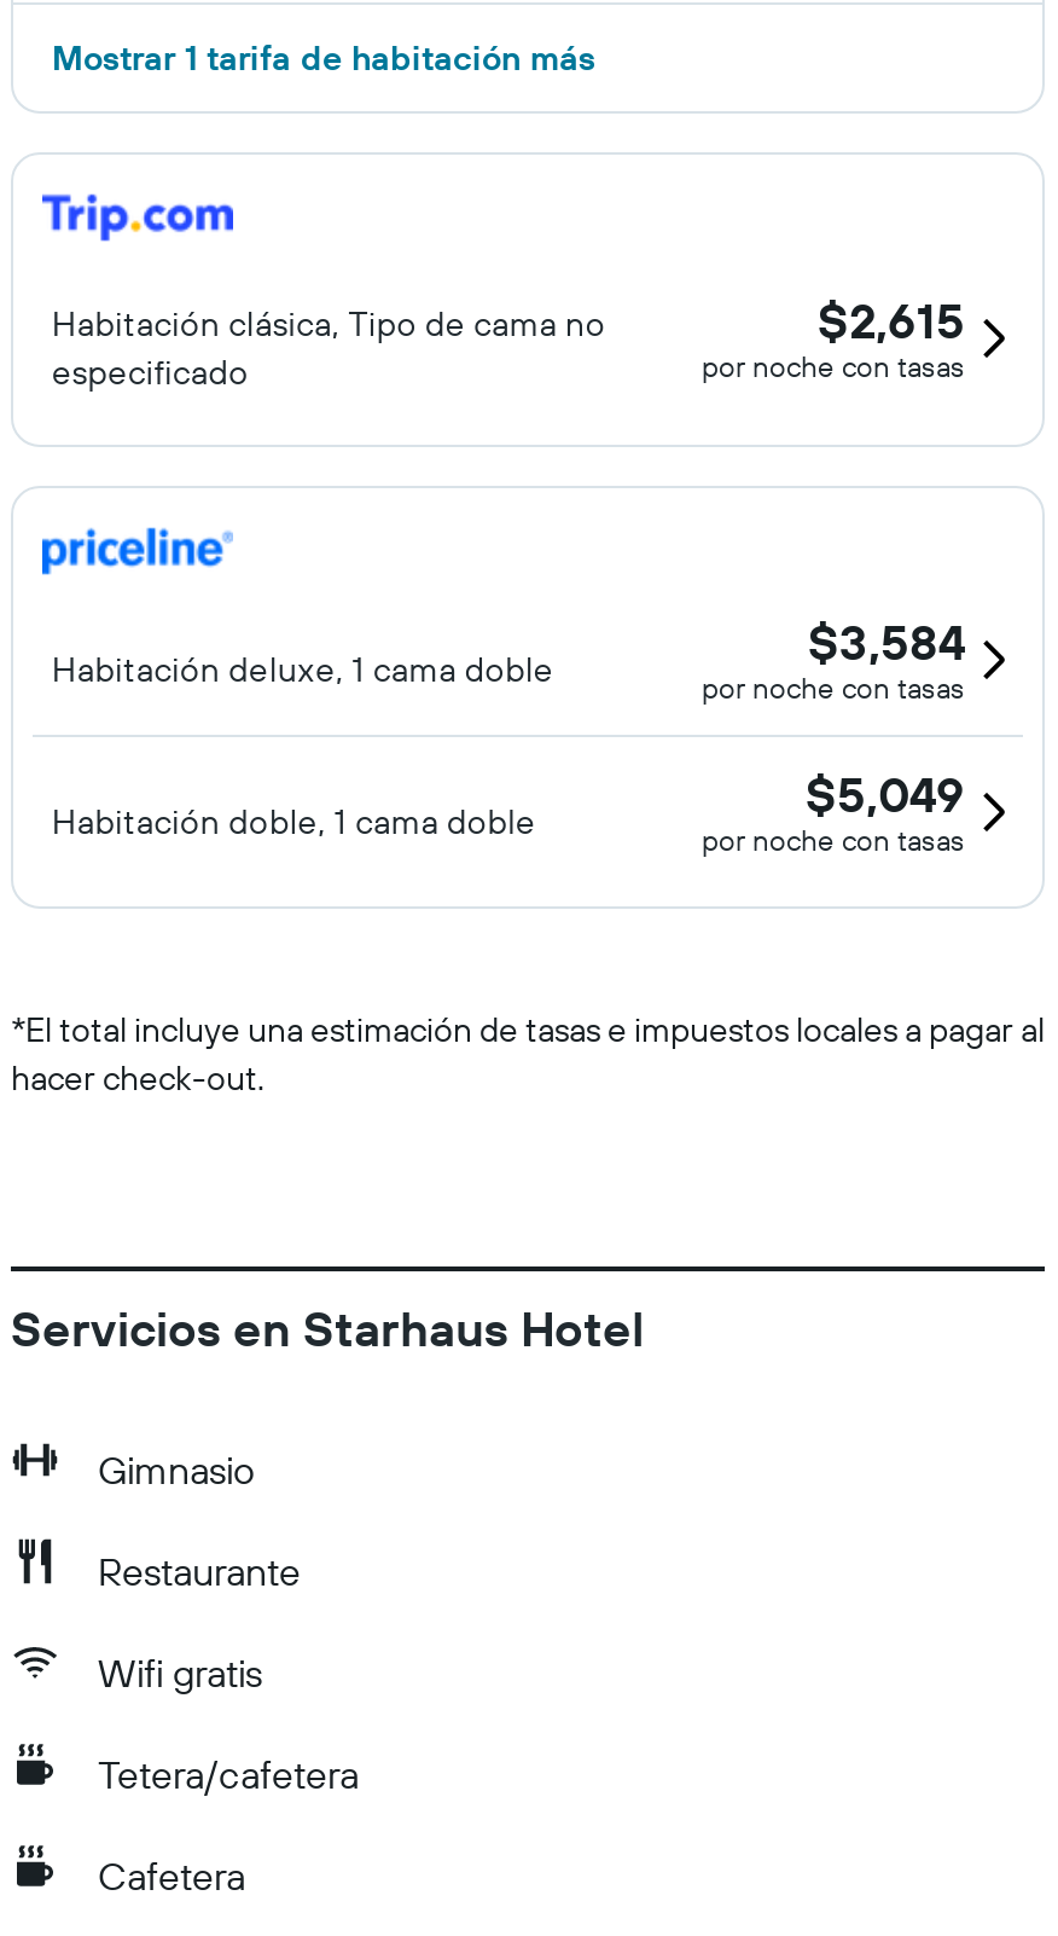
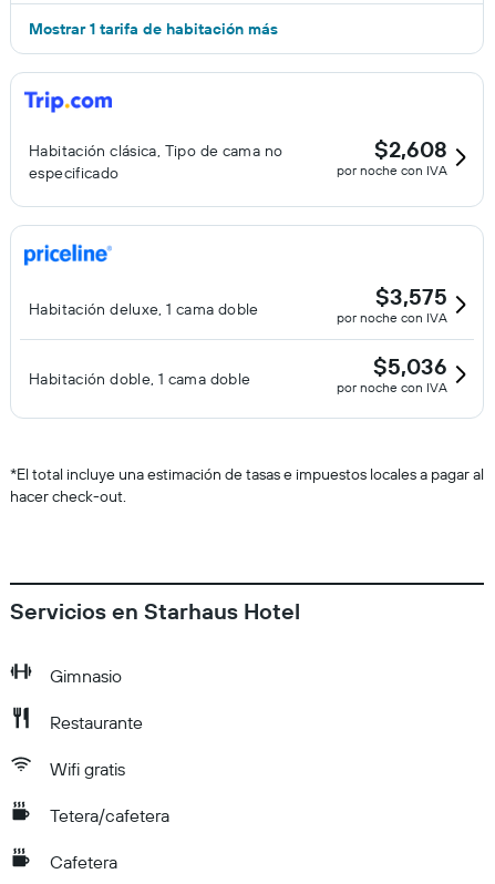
[818,290,965,350] $2,615 -> [374,135,447,163] $2,608
[702,348,965,384] por noche con tasas -> [337,162,447,178] por noche con IVA
[808,611,965,672] $3,584 -> [375,282,447,310] $3,575
[702,670,965,706] por noche con tasas -> [337,309,447,326] por noche con IVA
[806,764,965,824] $5,049 -> [373,352,447,380] $5,036
[702,822,965,858] por noche con tasas -> [337,379,447,395] por noche con IVA

